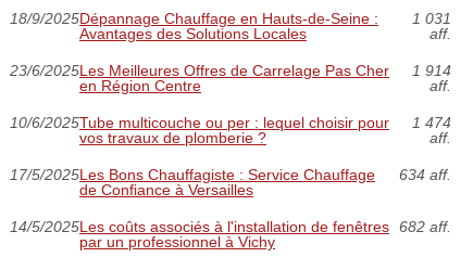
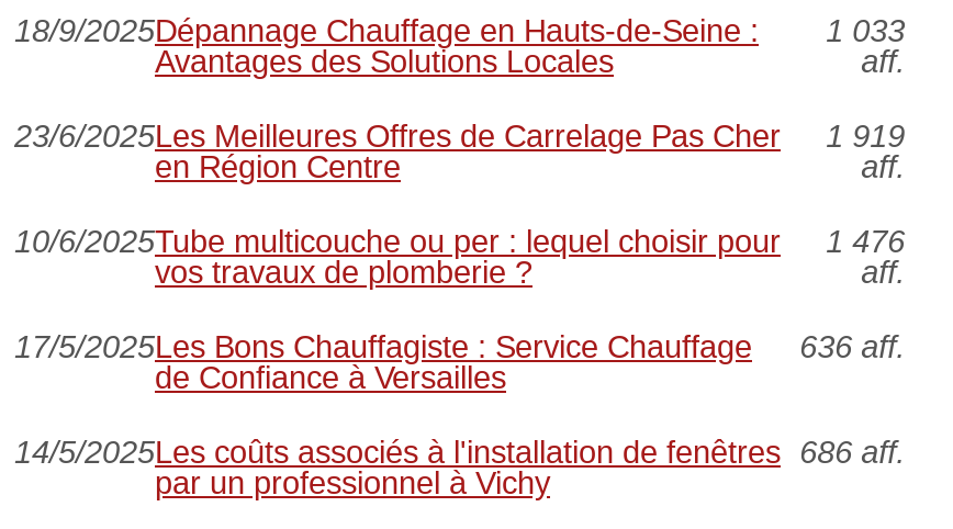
[10,10,451,27] 18/9/2025Dépannage Chauffage en Hauts-de-Seine : 1 031 -> [14,13,905,48] 18/9/2025Dépannage Chauffage en Hauts-de-Seine : 1 033
[10,62,451,79] 23/6/2025 Les Meilleures Offres de Carrelage Pas Cher 1 914 -> [14,118,905,153] 23/6/2025 Les Meilleures Offres de Carrelage Pas Cher 1 919
[10,114,451,131] 10/6/2025Tube multicouche ou per : lequel choisir pour 1 474 -> [14,224,905,259] 10/6/2025Tube multicouche ou per : lequel choisir pour 1 476
[10,166,451,183] 17/5/2025 Les Bons Chauffagiste : Service Chauffage 634 aff. -> [14,329,905,364] 17/5/2025 Les Bons Chauffagiste : Service Chauffage 636 aff.
[10,218,451,235] 14/5/2025 Les coûts associés à l'installation de fenêtres 682 aff. -> [14,434,905,470] 14/5/2025 Les coûts associés à l'installation de fenêtres 686 aff.

